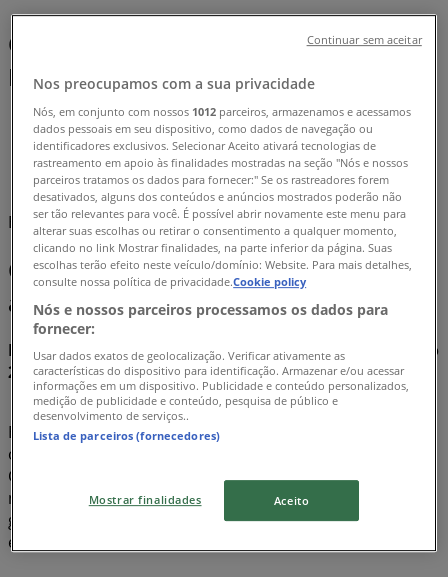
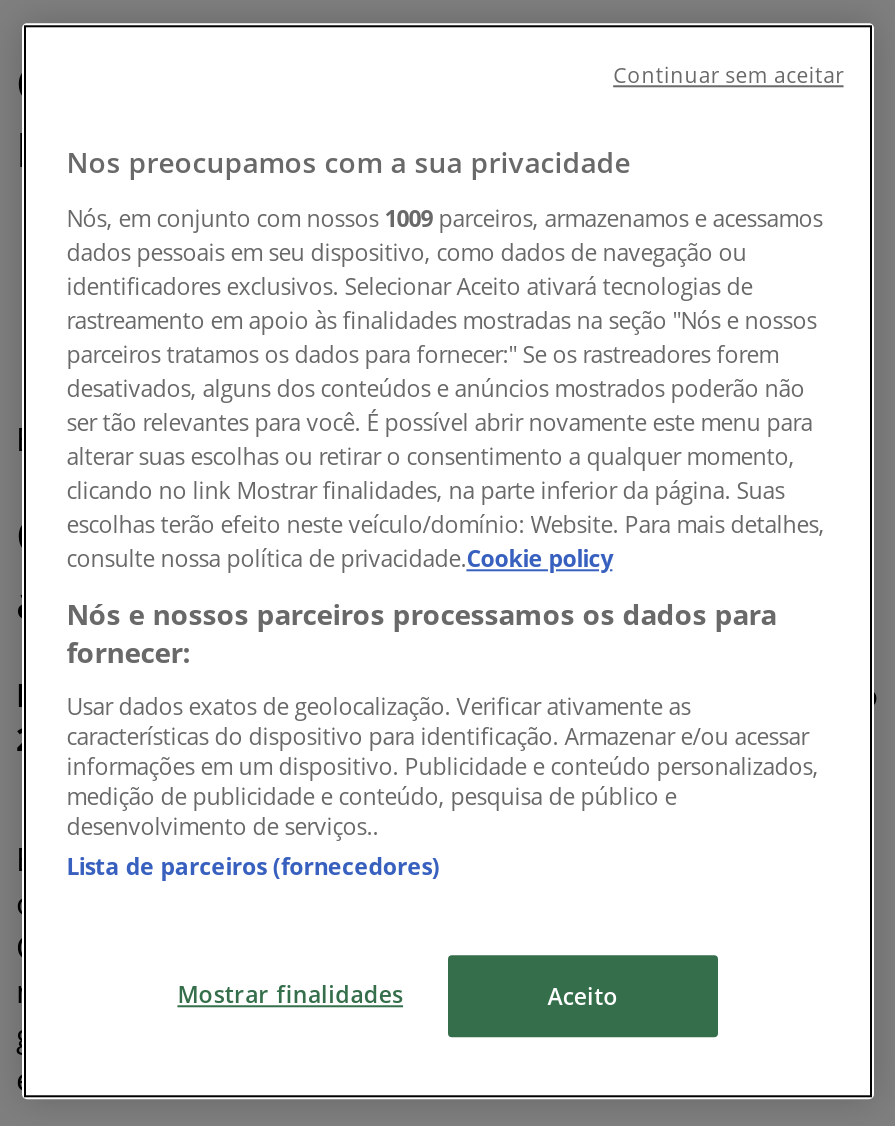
[33,104,411,119] Nós, em conjunto com nossos 1012 parceiros, armazenamos e acessamos -> [66,204,822,234] Nós, em conjunto com nossos 1009 parceiros, armazenamos e acessamos

